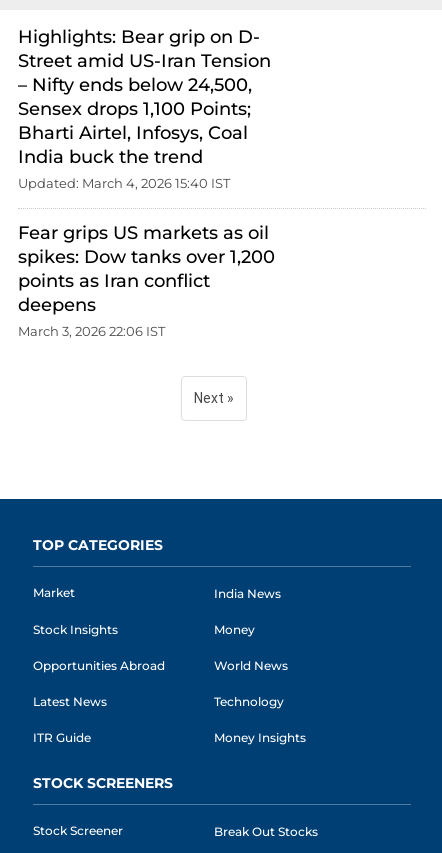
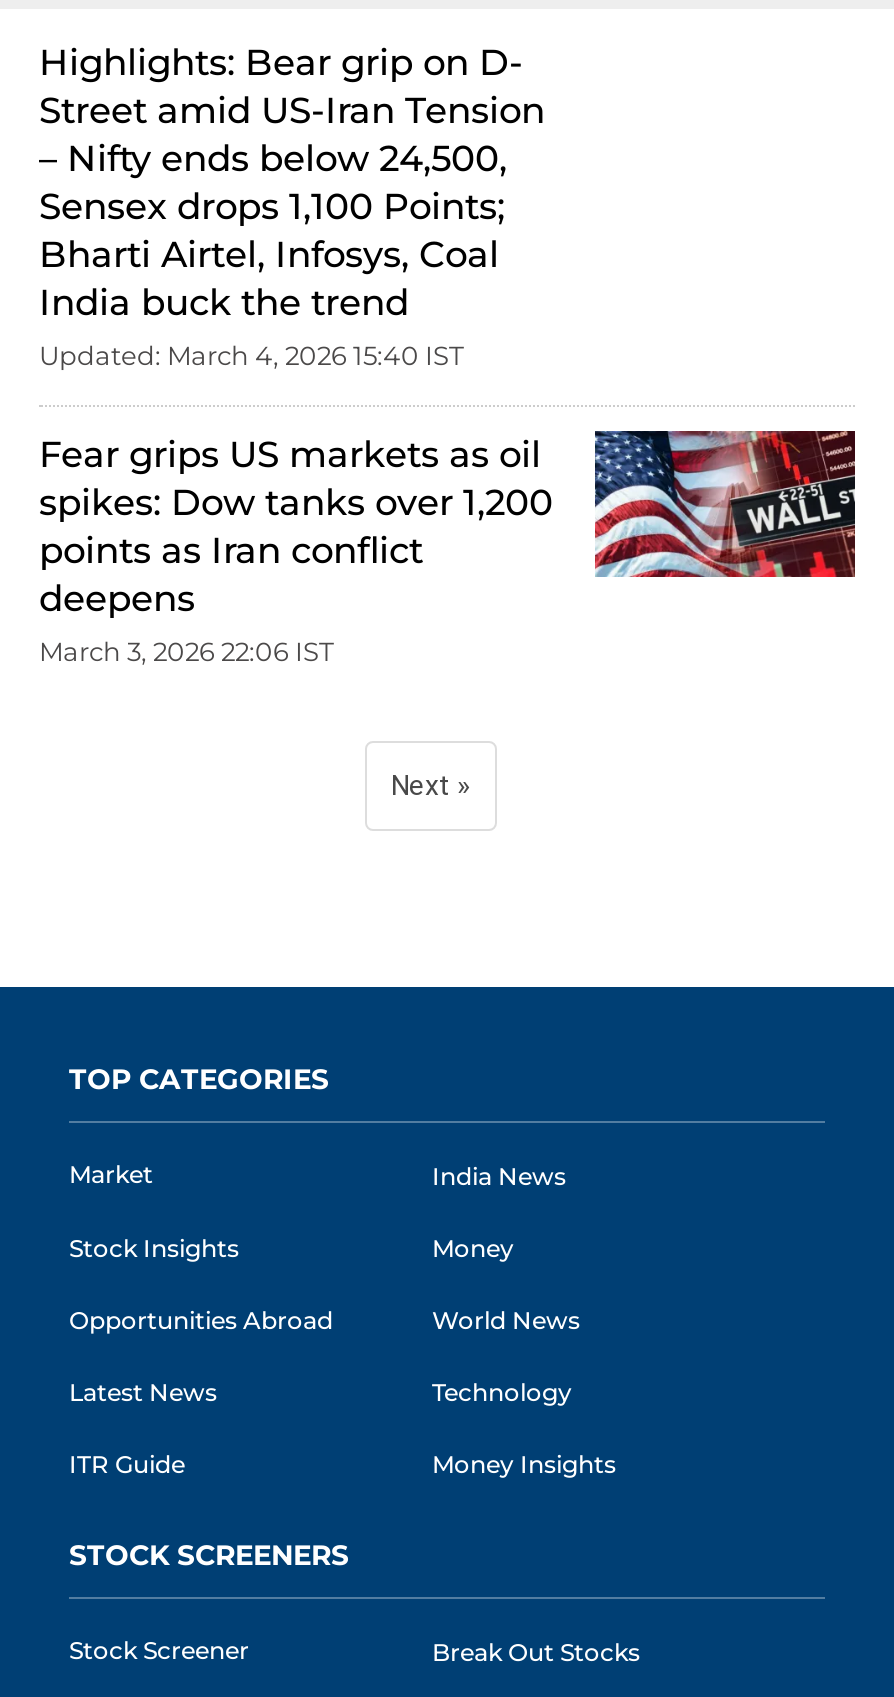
none -> [593,429,857,579] [image]

